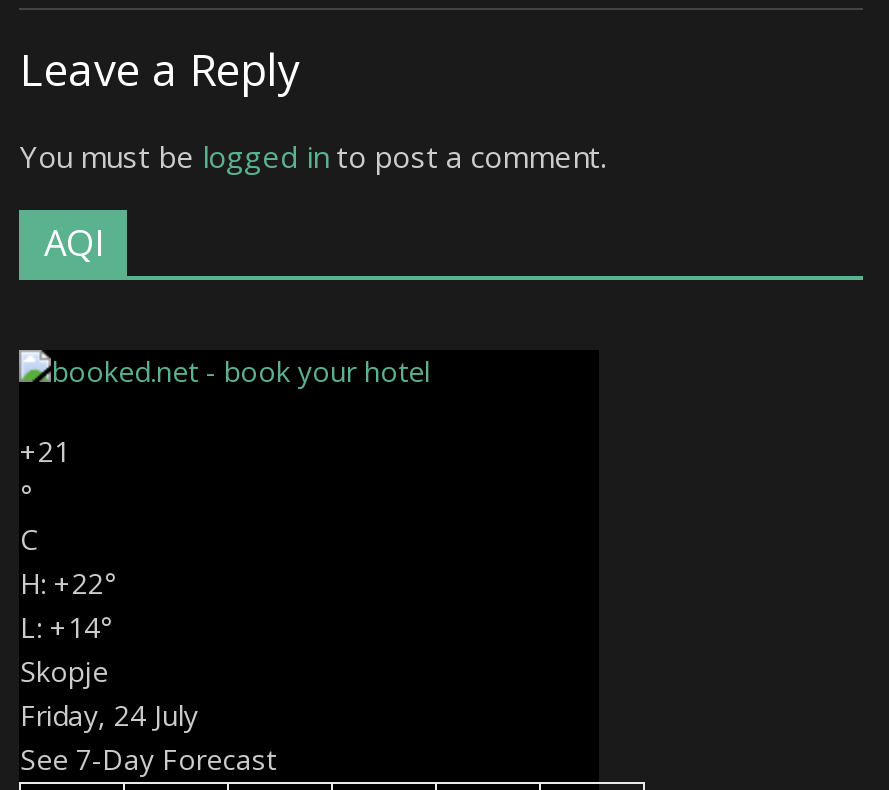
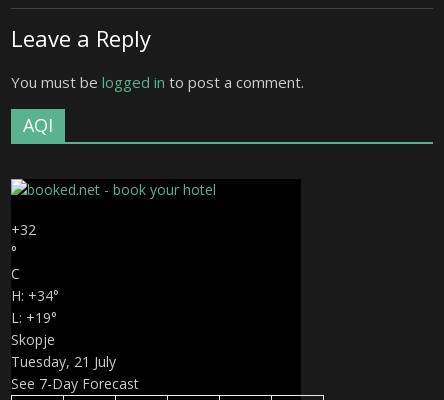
[20,433,70,471] +21 -> [11,220,36,239] +32
[20,565,116,603] H: +22° -> [11,286,59,305] H: +34°
[20,609,112,647] L: + 14° -> [11,308,57,327] L: + 19°
[20,697,198,735] Friday, 24 July -> [11,352,116,371] Tuesday, 21 July

